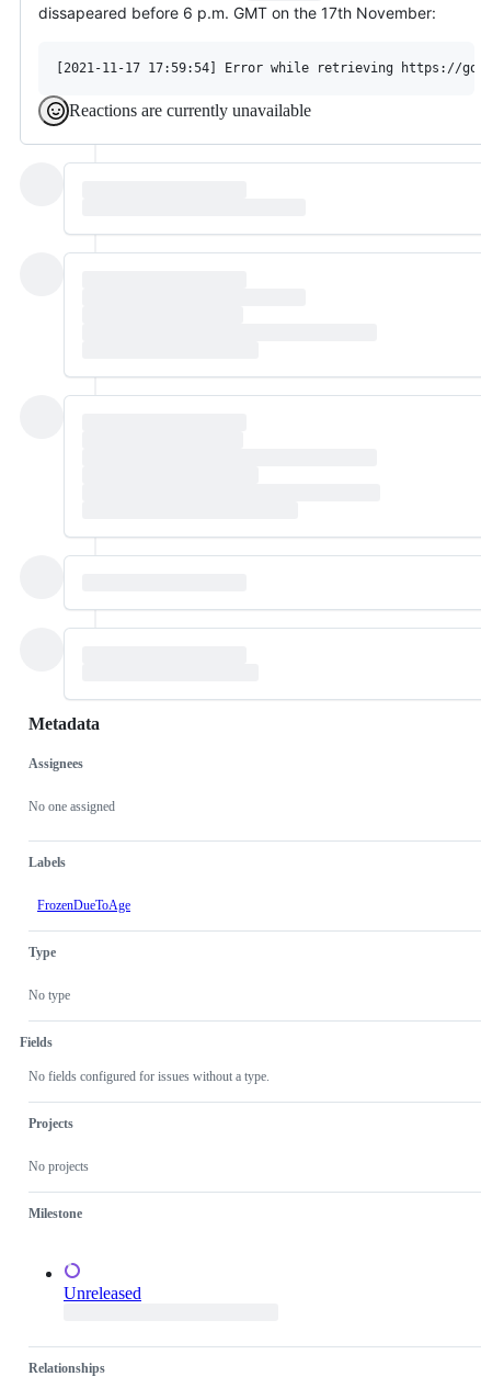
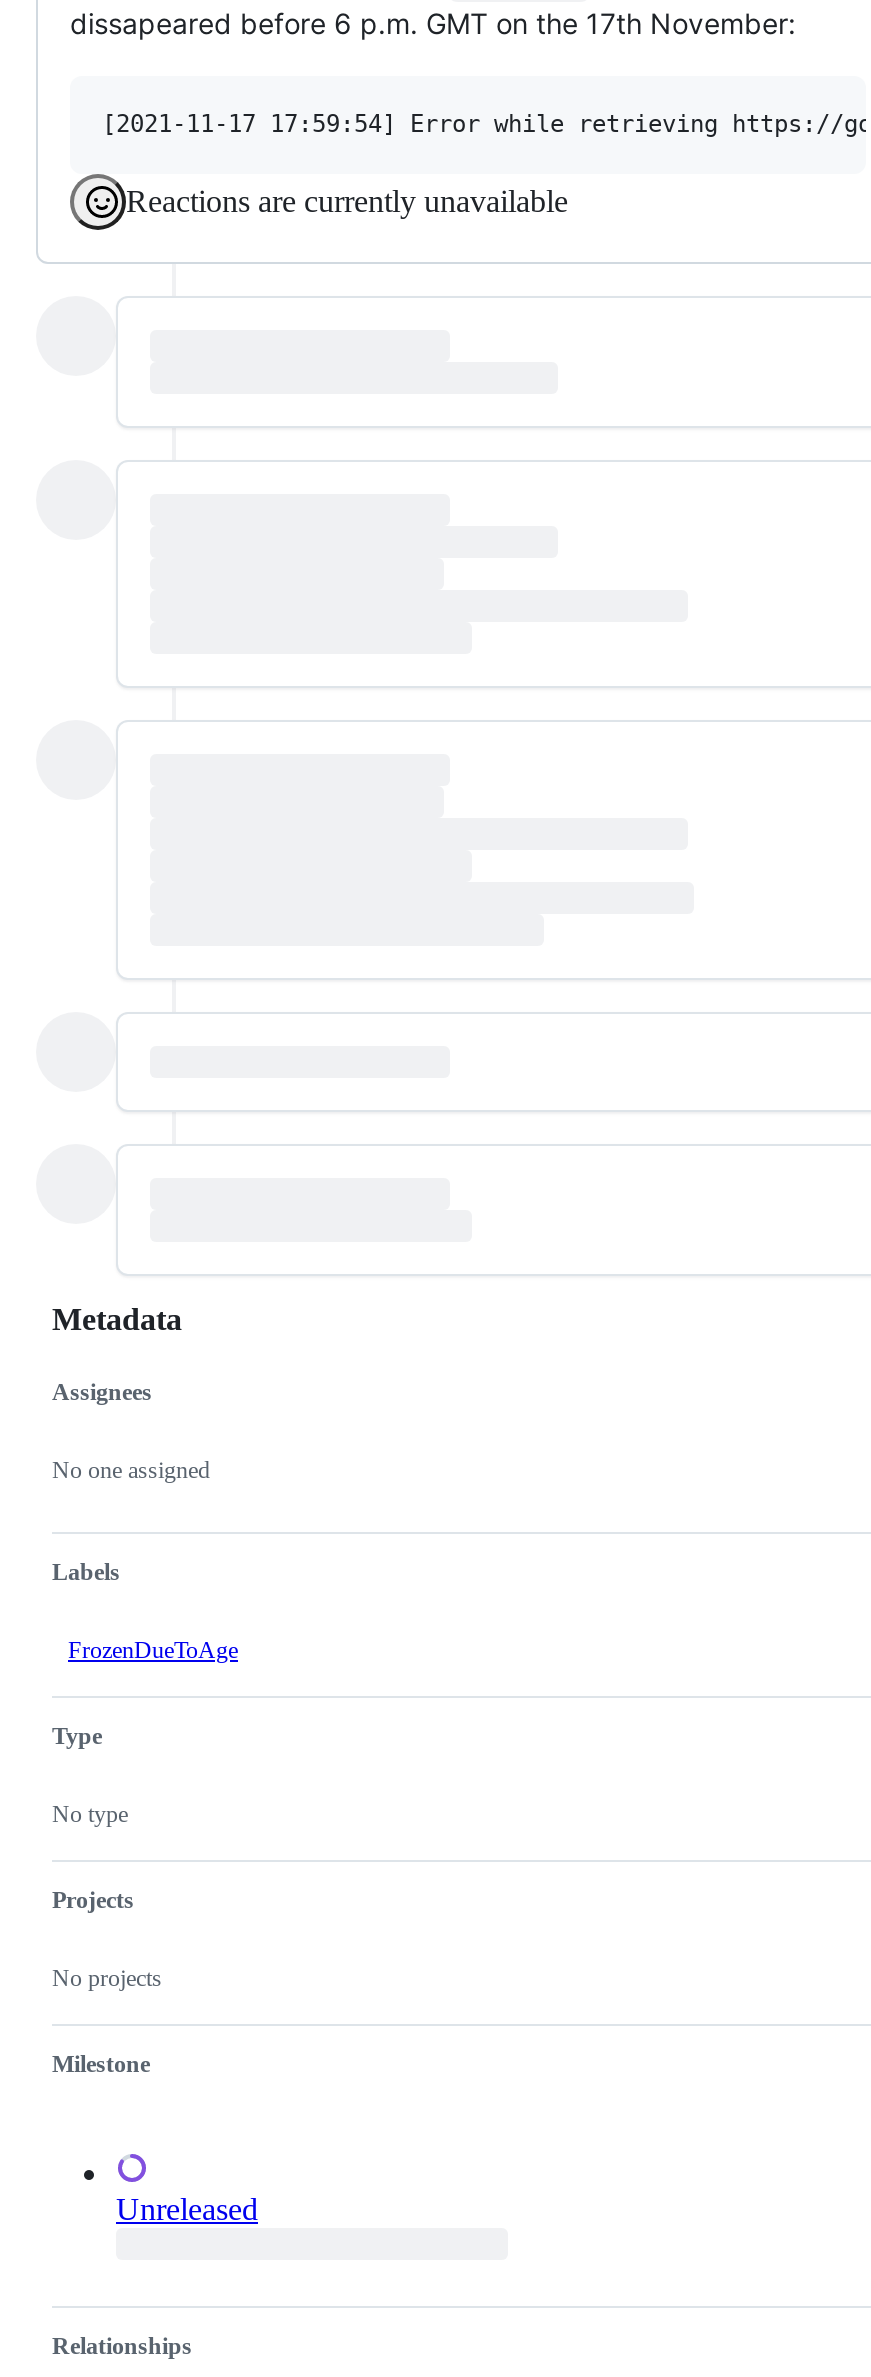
[20,1035,270,1084] Fields | No fields configured for issues without a type. -> none

